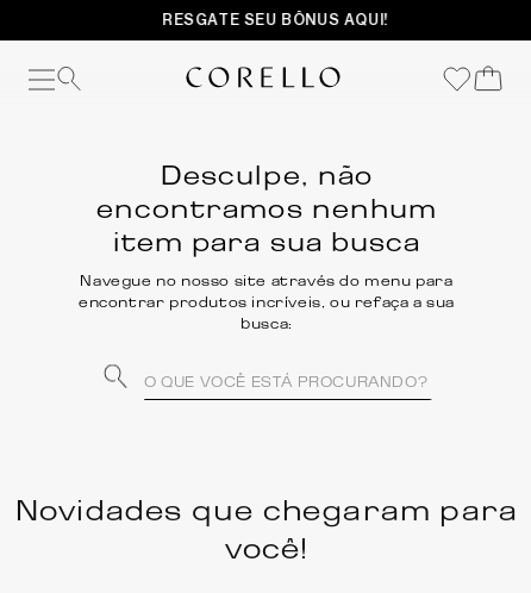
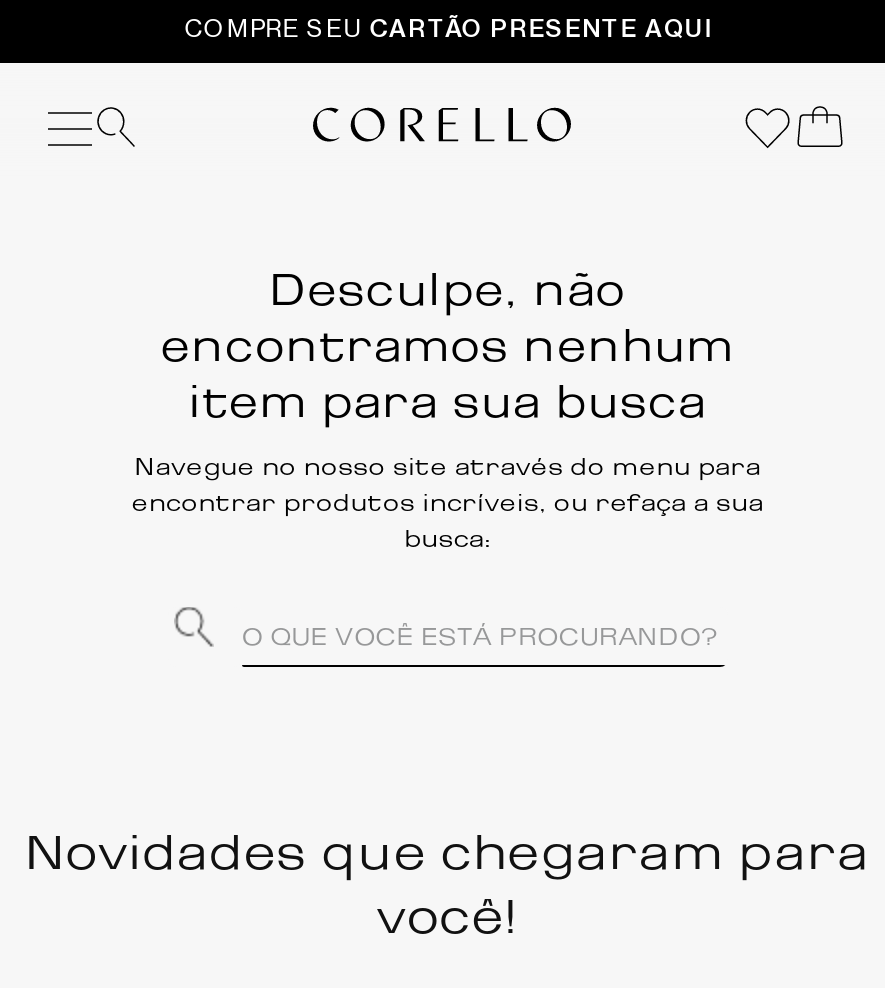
[154,11,380,29] RESGATE SEU BÔNUS AQUI! -> [184,13,712,43] COMPRE SEU CARTÃO PRESENTE AQUI

